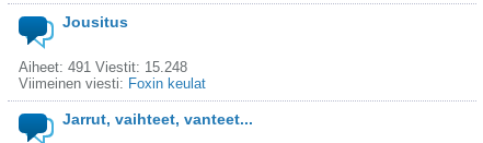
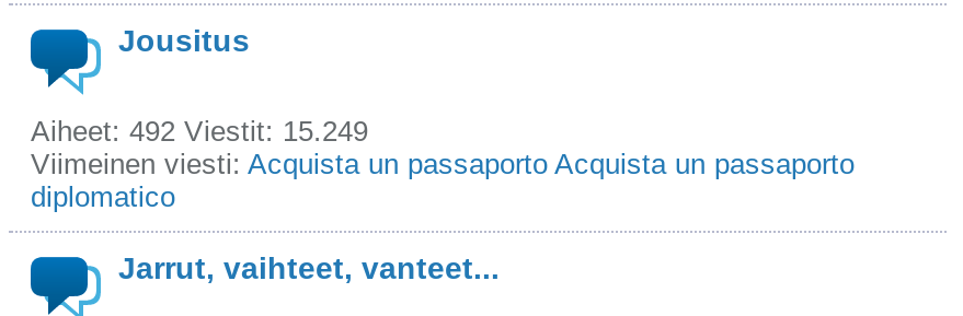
[19,59,206,92] Aiheet: 491 Viestit: 15.248 | Viimeinen viesti: Foxin keulat -> [31,115,855,213] Aiheet: 492 Viestit: 15.249 | Viimeinen viesti: Acquista un passaporto Acquista un passaporto | diplomatico

